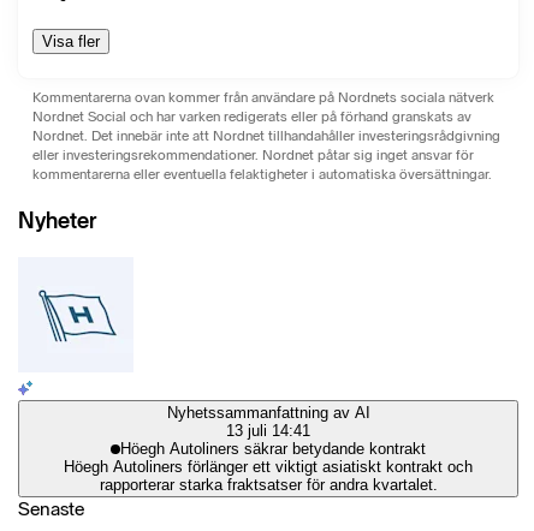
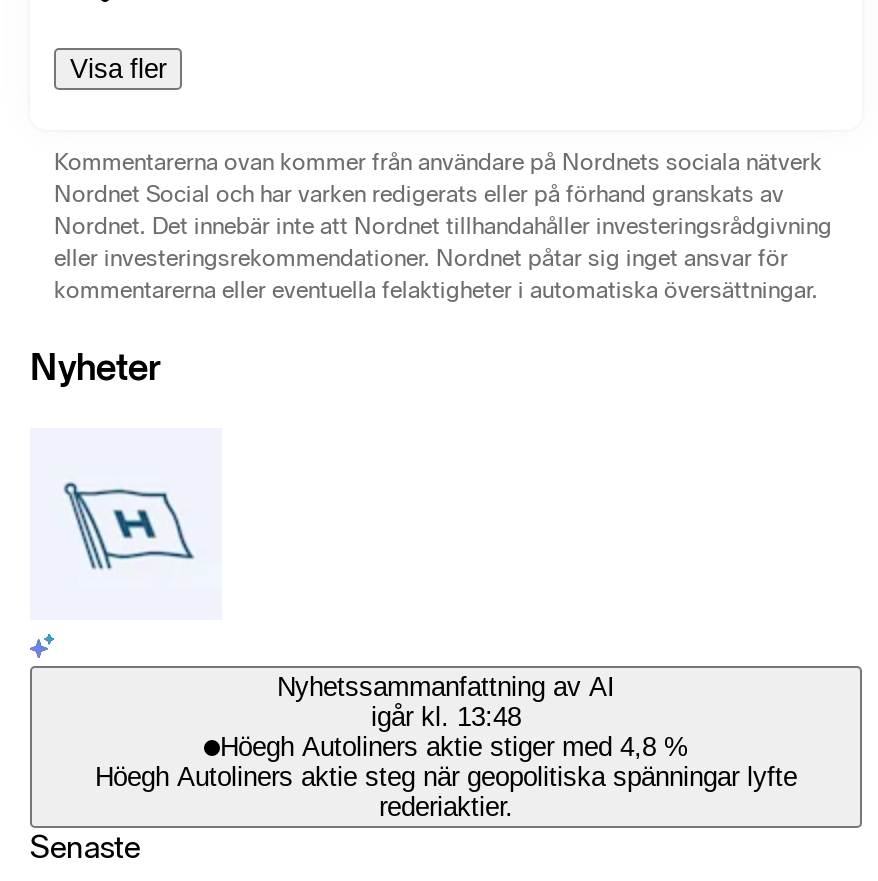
[64,421,473,493] 13 juli 14:41 | Höegh Autoliners säkrar betydande kontrakt | Höegh Autoliners förlänger ett viktigt asiatiskt kontrakt och | rapporterar starka fraktsatser för andra kvartalet. -> [95,701,797,821] igår kl. 13:48 | Höegh Autoliners aktie stiger med 4,8 % | Höegh Autoliners aktie steg när geopolitiska spänningar lyfte | rederiaktier.

